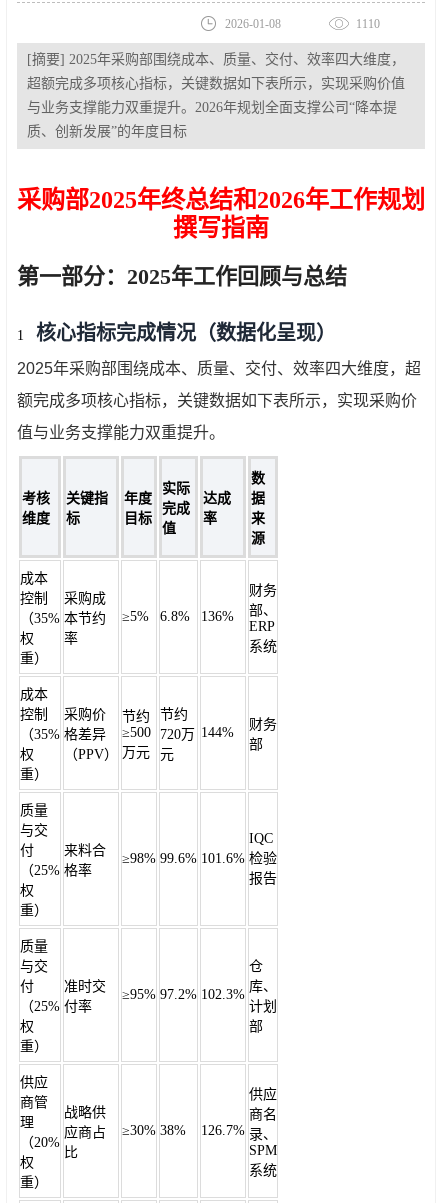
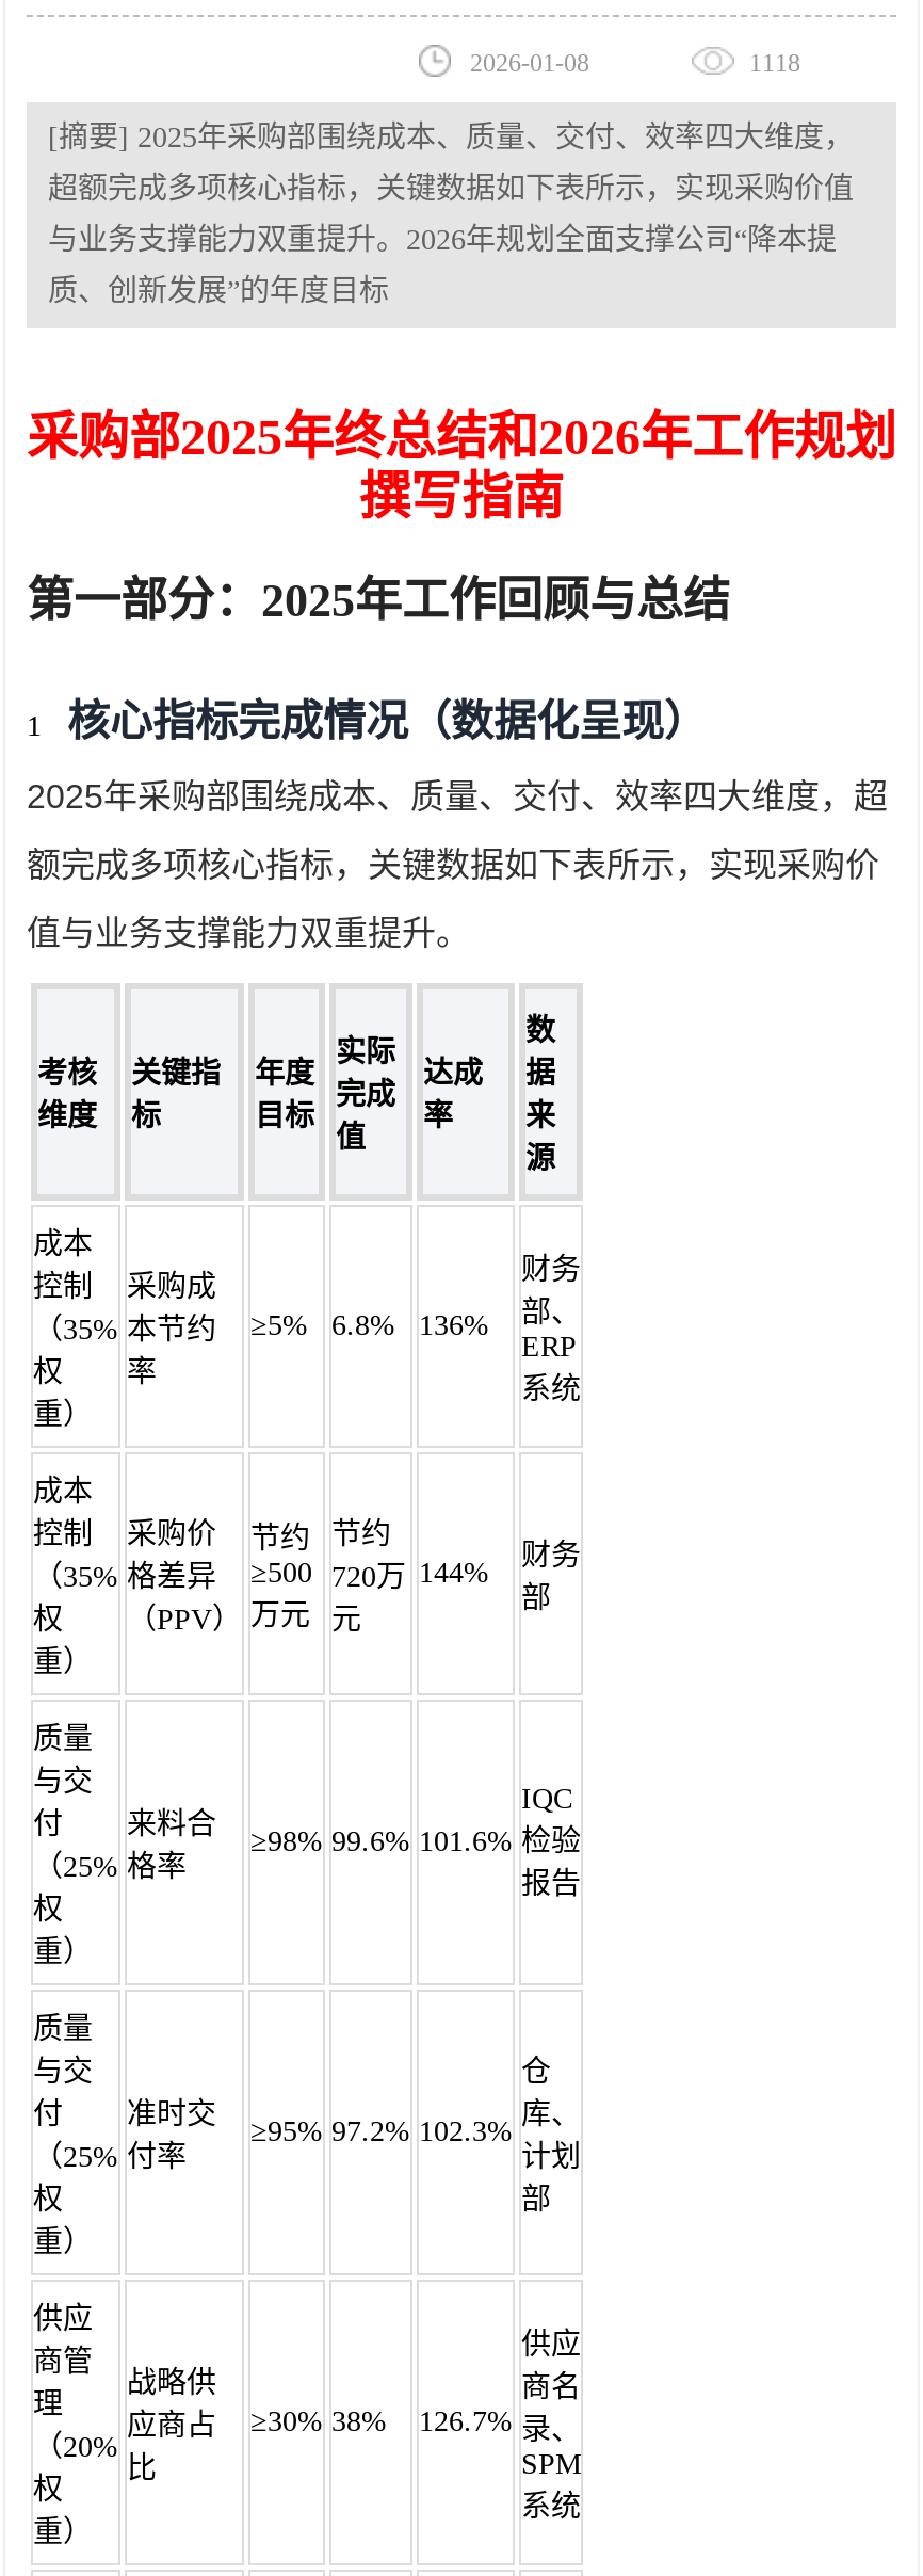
[356,17,380,31] 1110 -> [749,47,800,77] 1118

